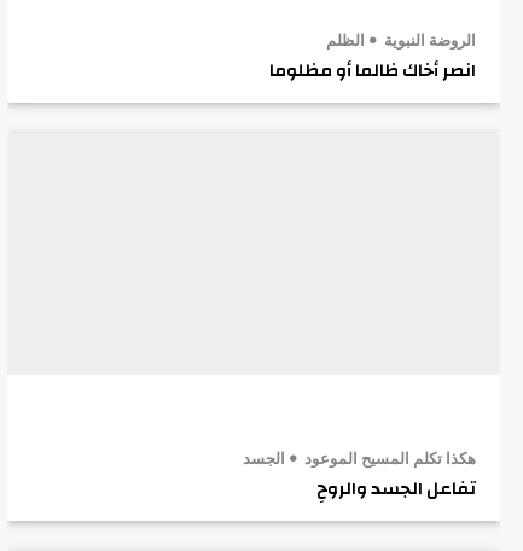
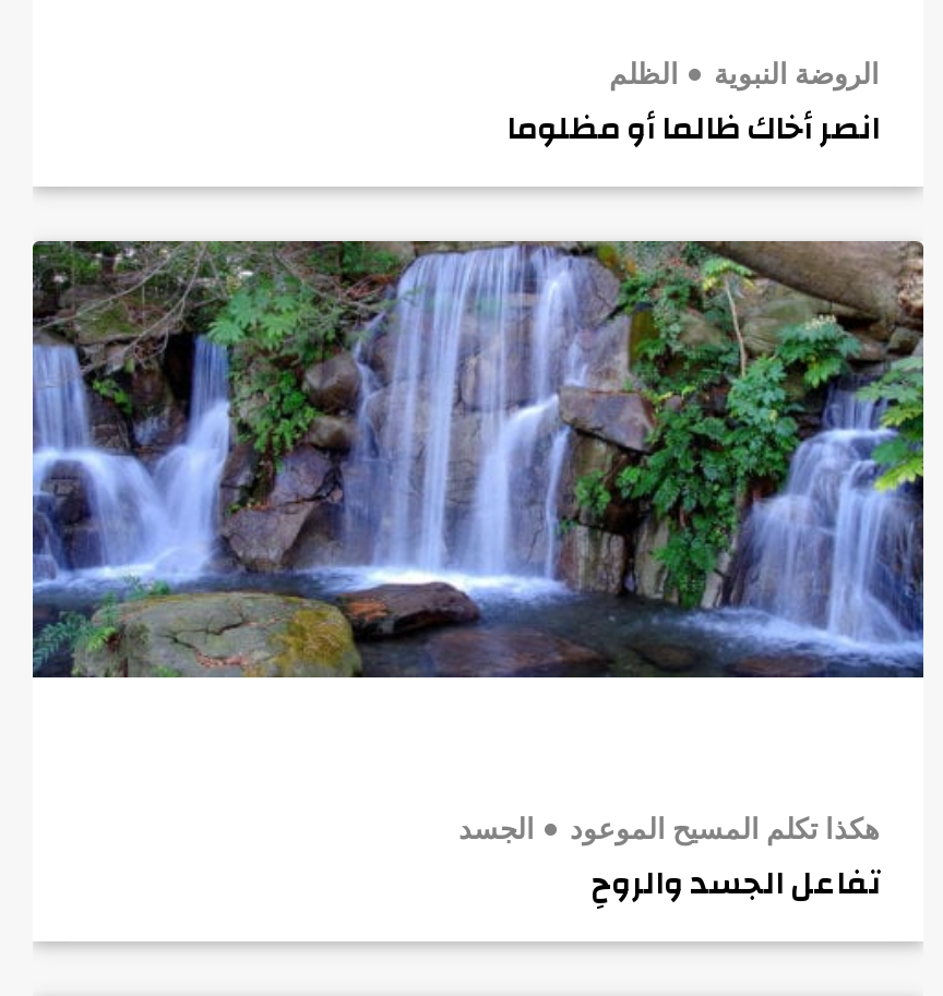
none -> [31,239,926,680] [image]

